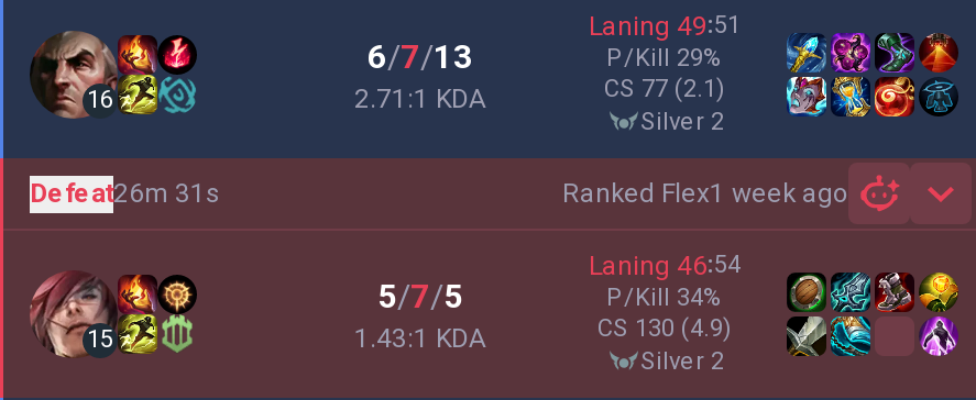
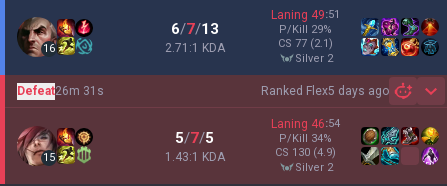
[562,177,848,209] Ranked Flex1 week ago -> [261,83,389,98] Ranked Flex5 days ago

